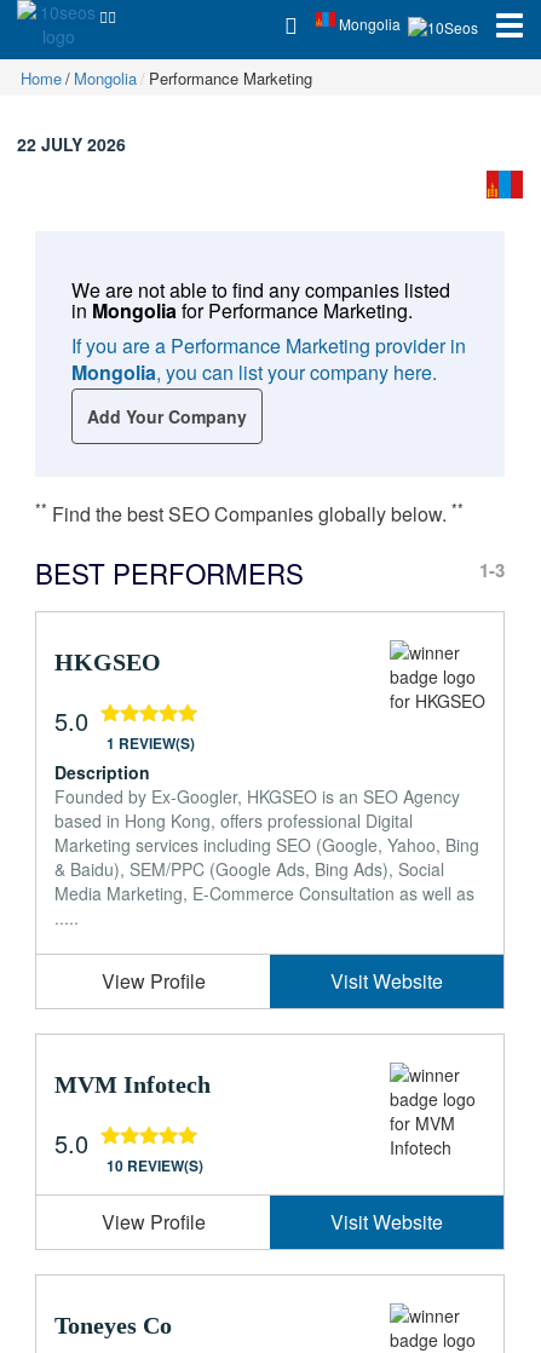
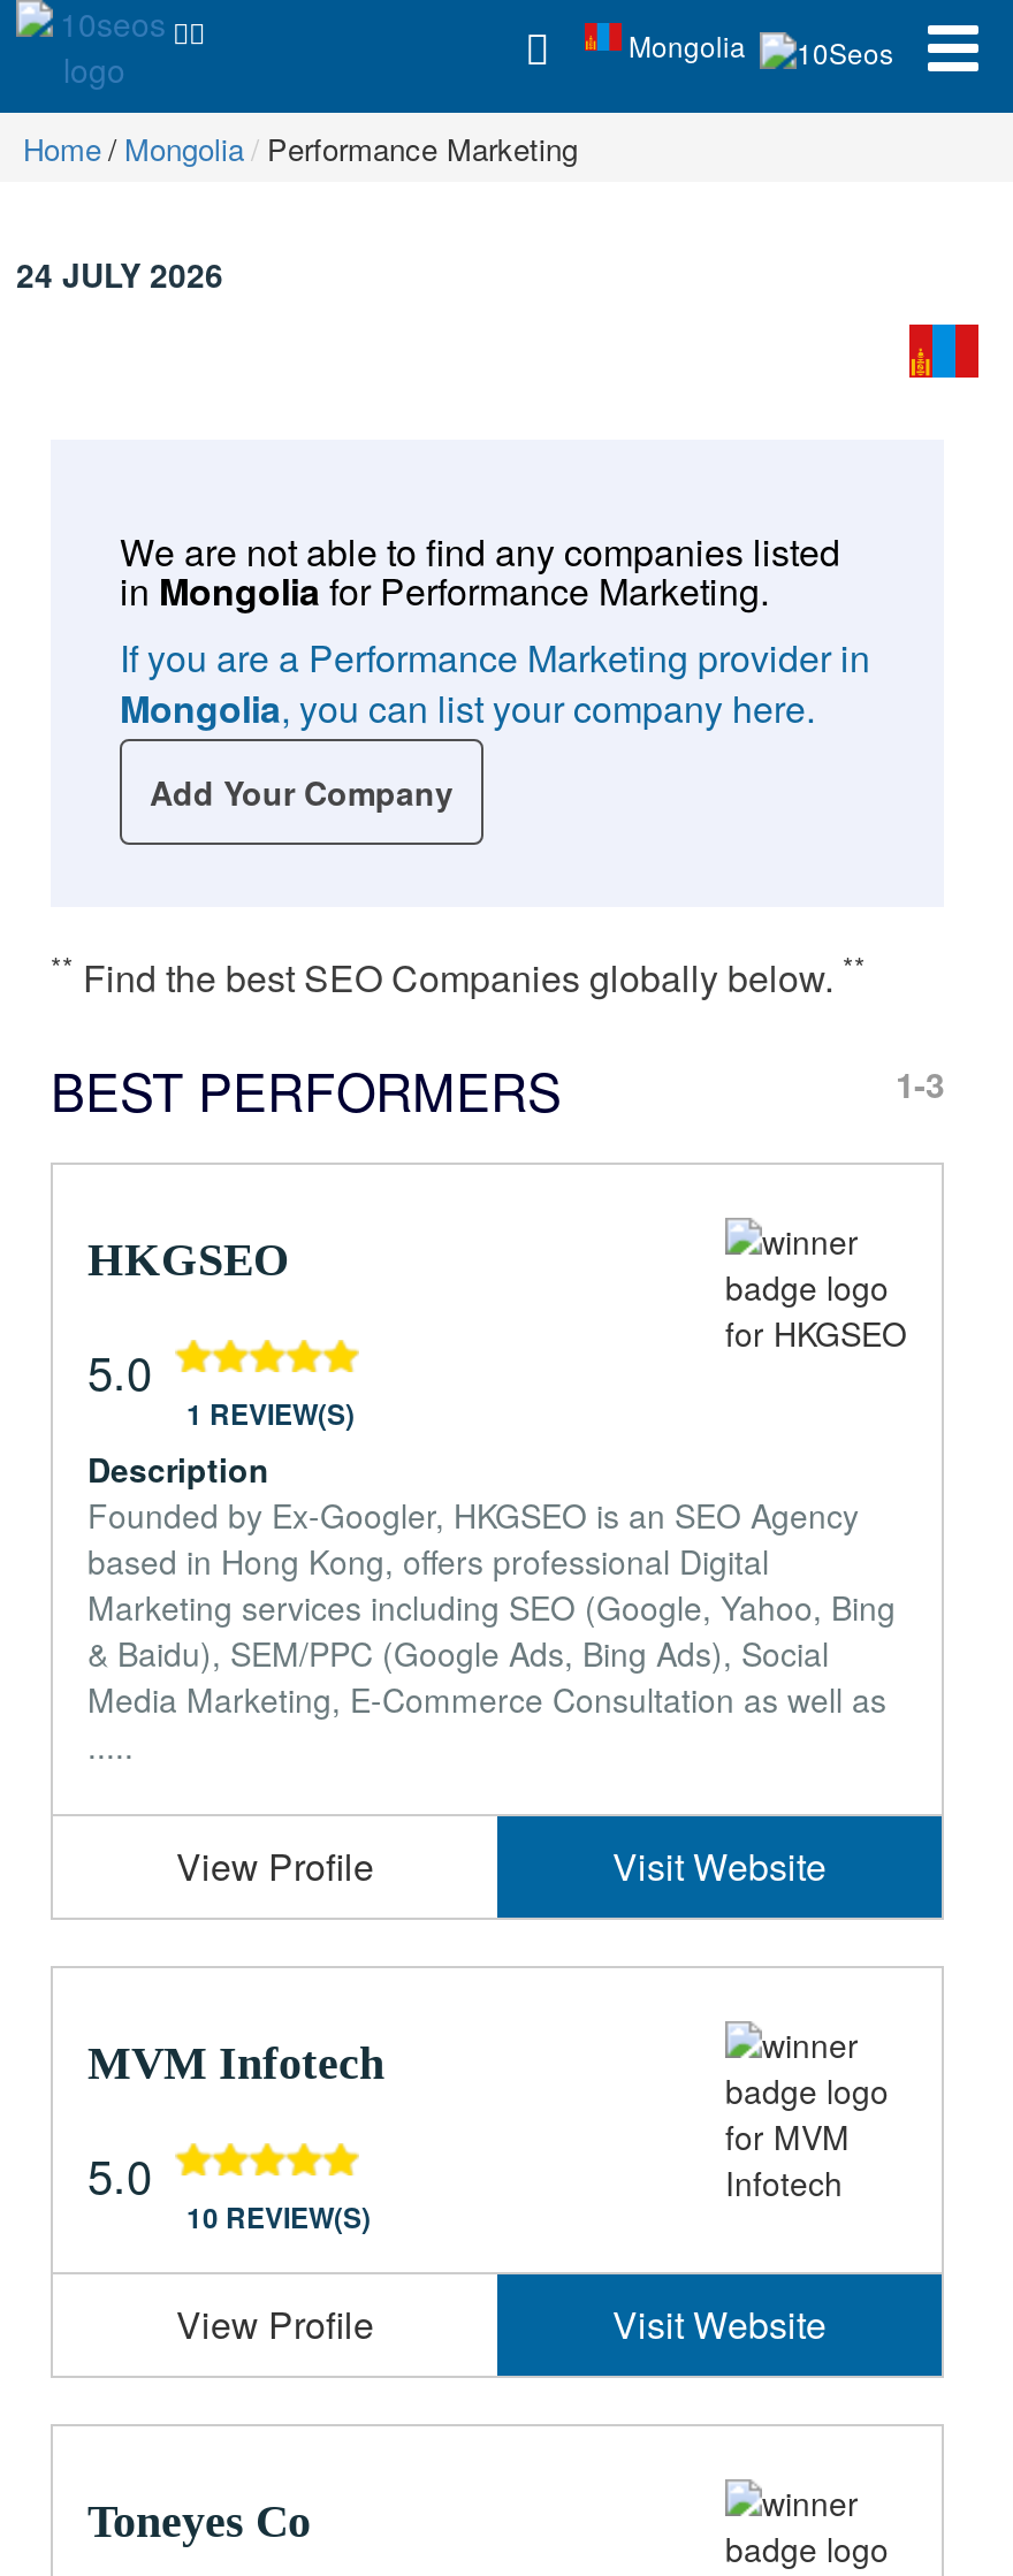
[17,132,126,156] 22 JULY 2026 -> [16,251,223,297] 24 JULY 2026

